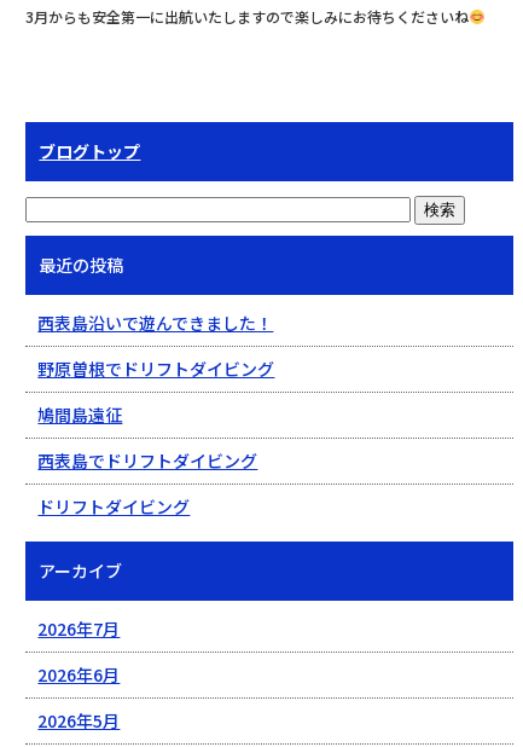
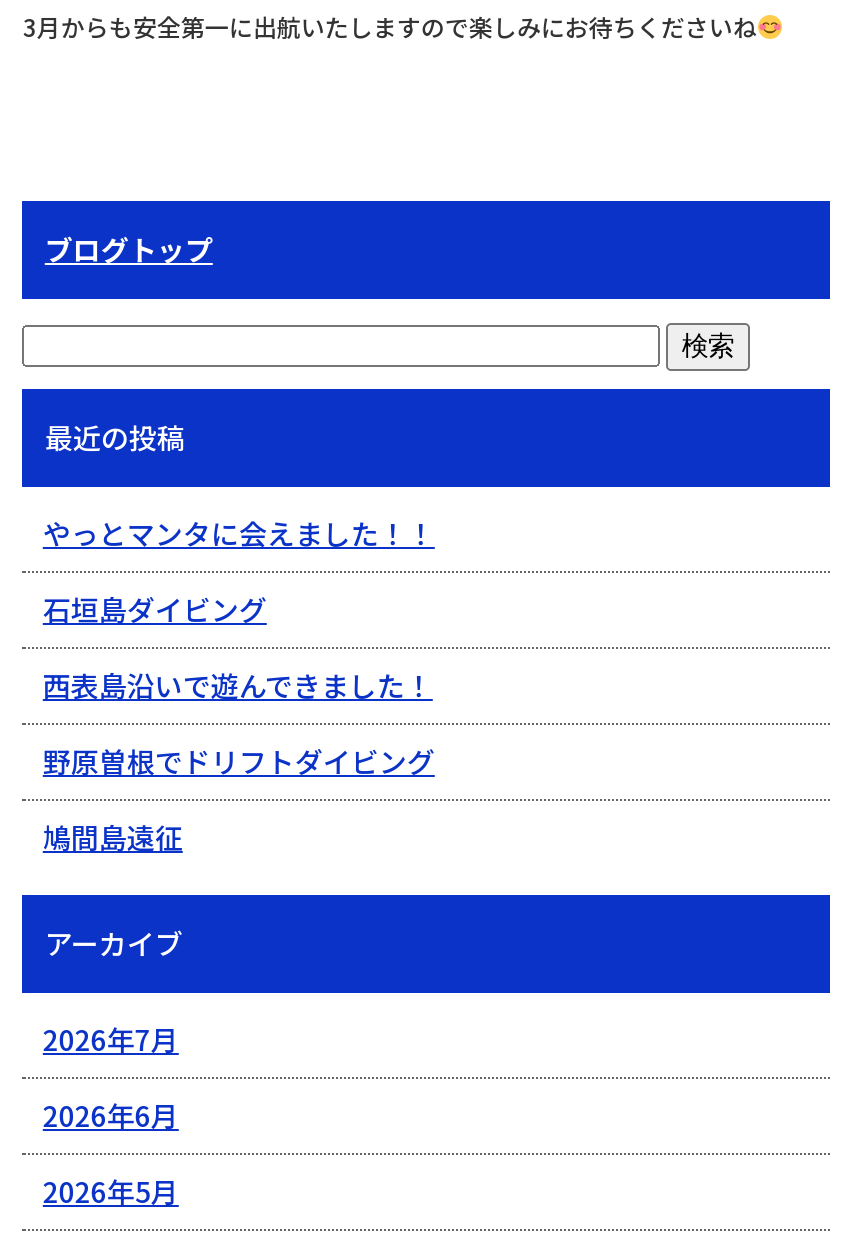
none -> [43,512,435,628] やっとマンタに会えました！！ | 石垣島ダイビング
moved [38,310,275,426] -> [43,664,435,856]: 西表島沿いで遊んできました！ | 野原曽根でドリフトダイビング | 鳩間島遠征
[38,448,258,518] 西表島でドリフトダイビング | ドリフトダイビング -> none

